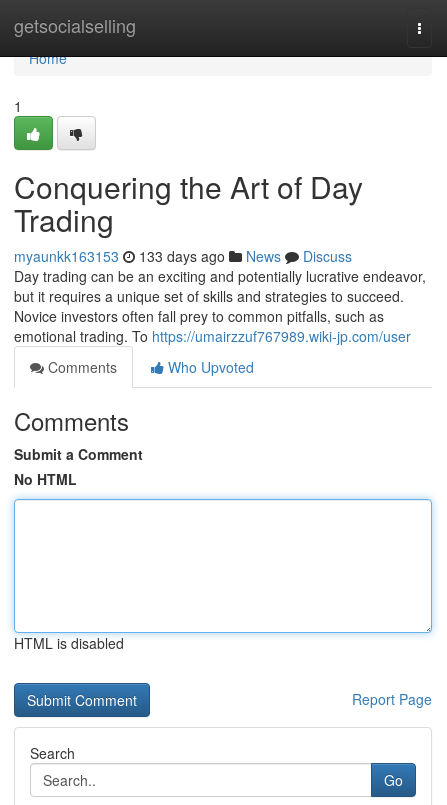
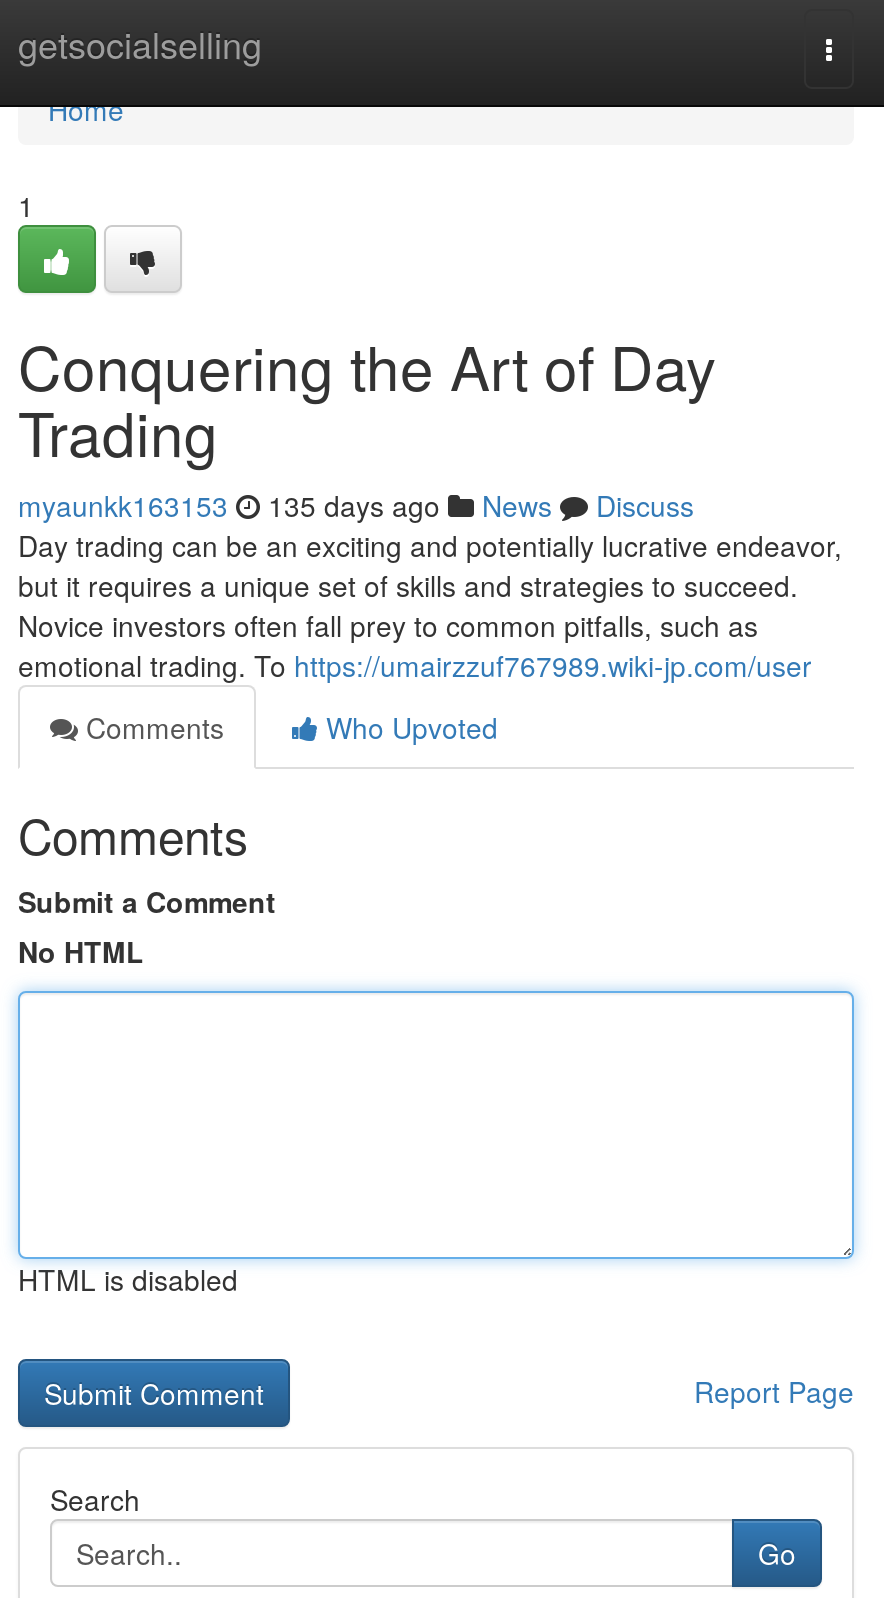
[14,246,352,266] myaunkk163153 133 days ago News Discuss -> [18,485,694,525] myaunkk163153 135 days ago News Discuss

